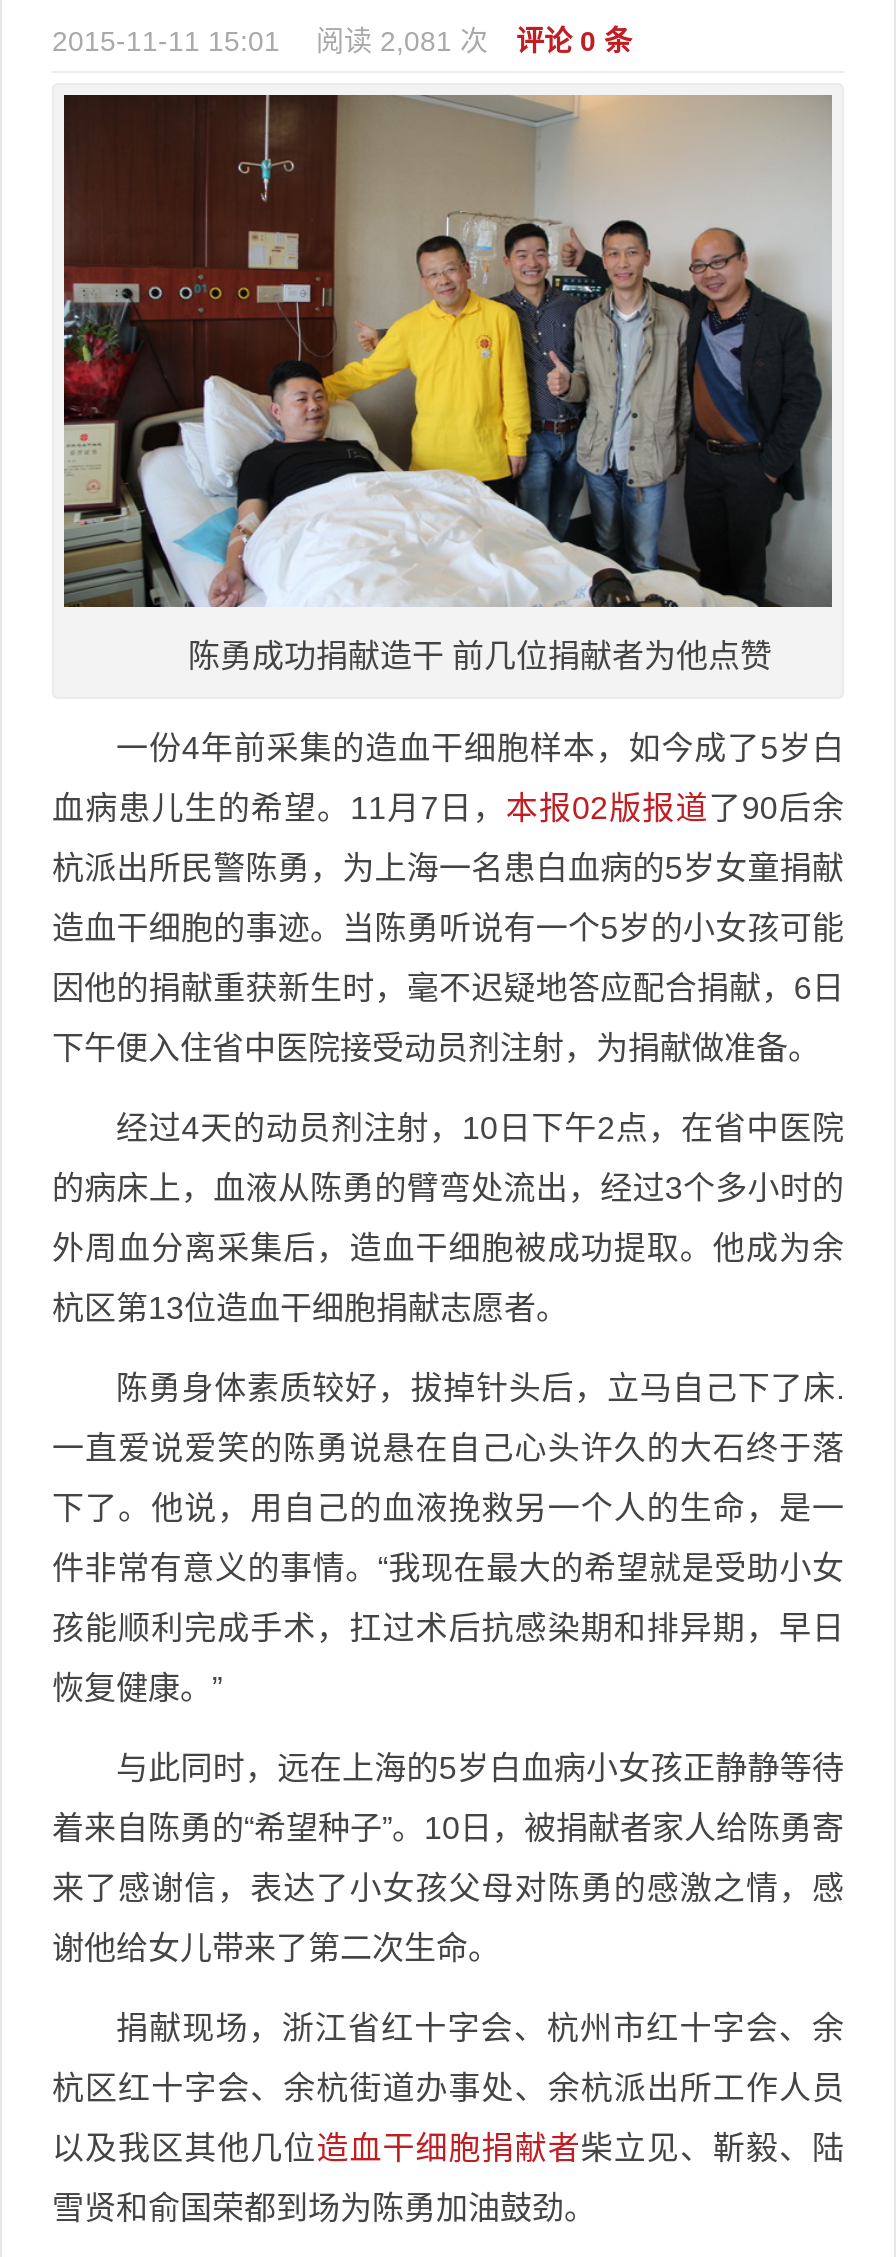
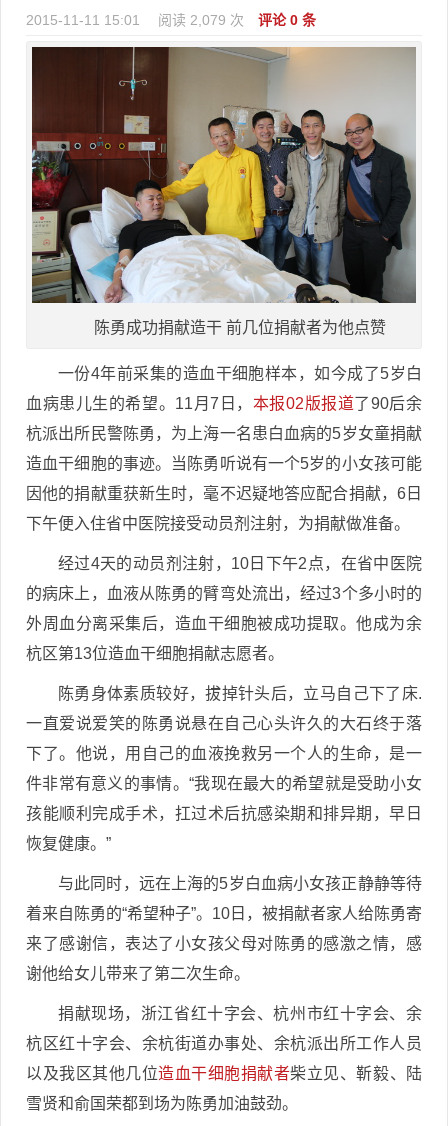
[52,25,632,57] 2015-11-11 15:01 阅读 2,081 次 评论 0 条 -> [26,12,316,28] 2015-11-11 15:01 阅读 2,079 次 评论 0 条

